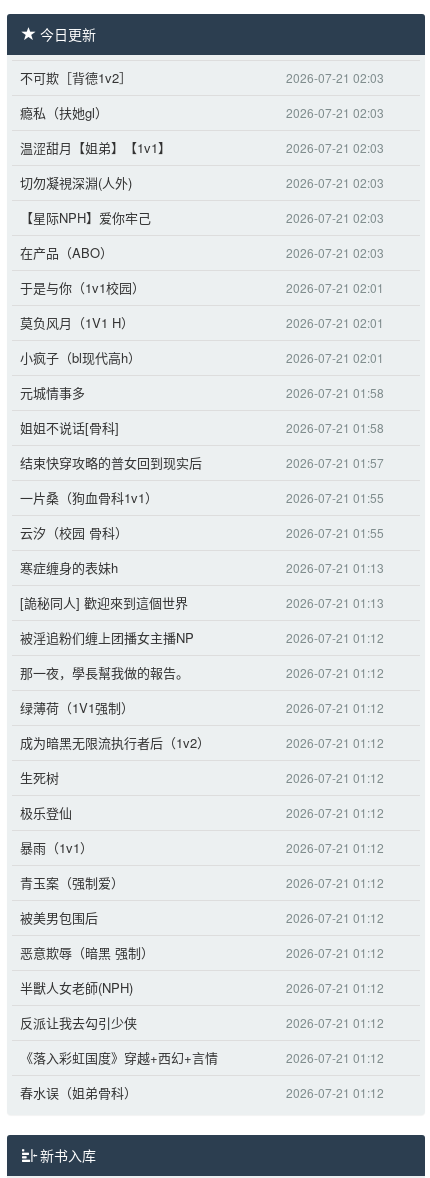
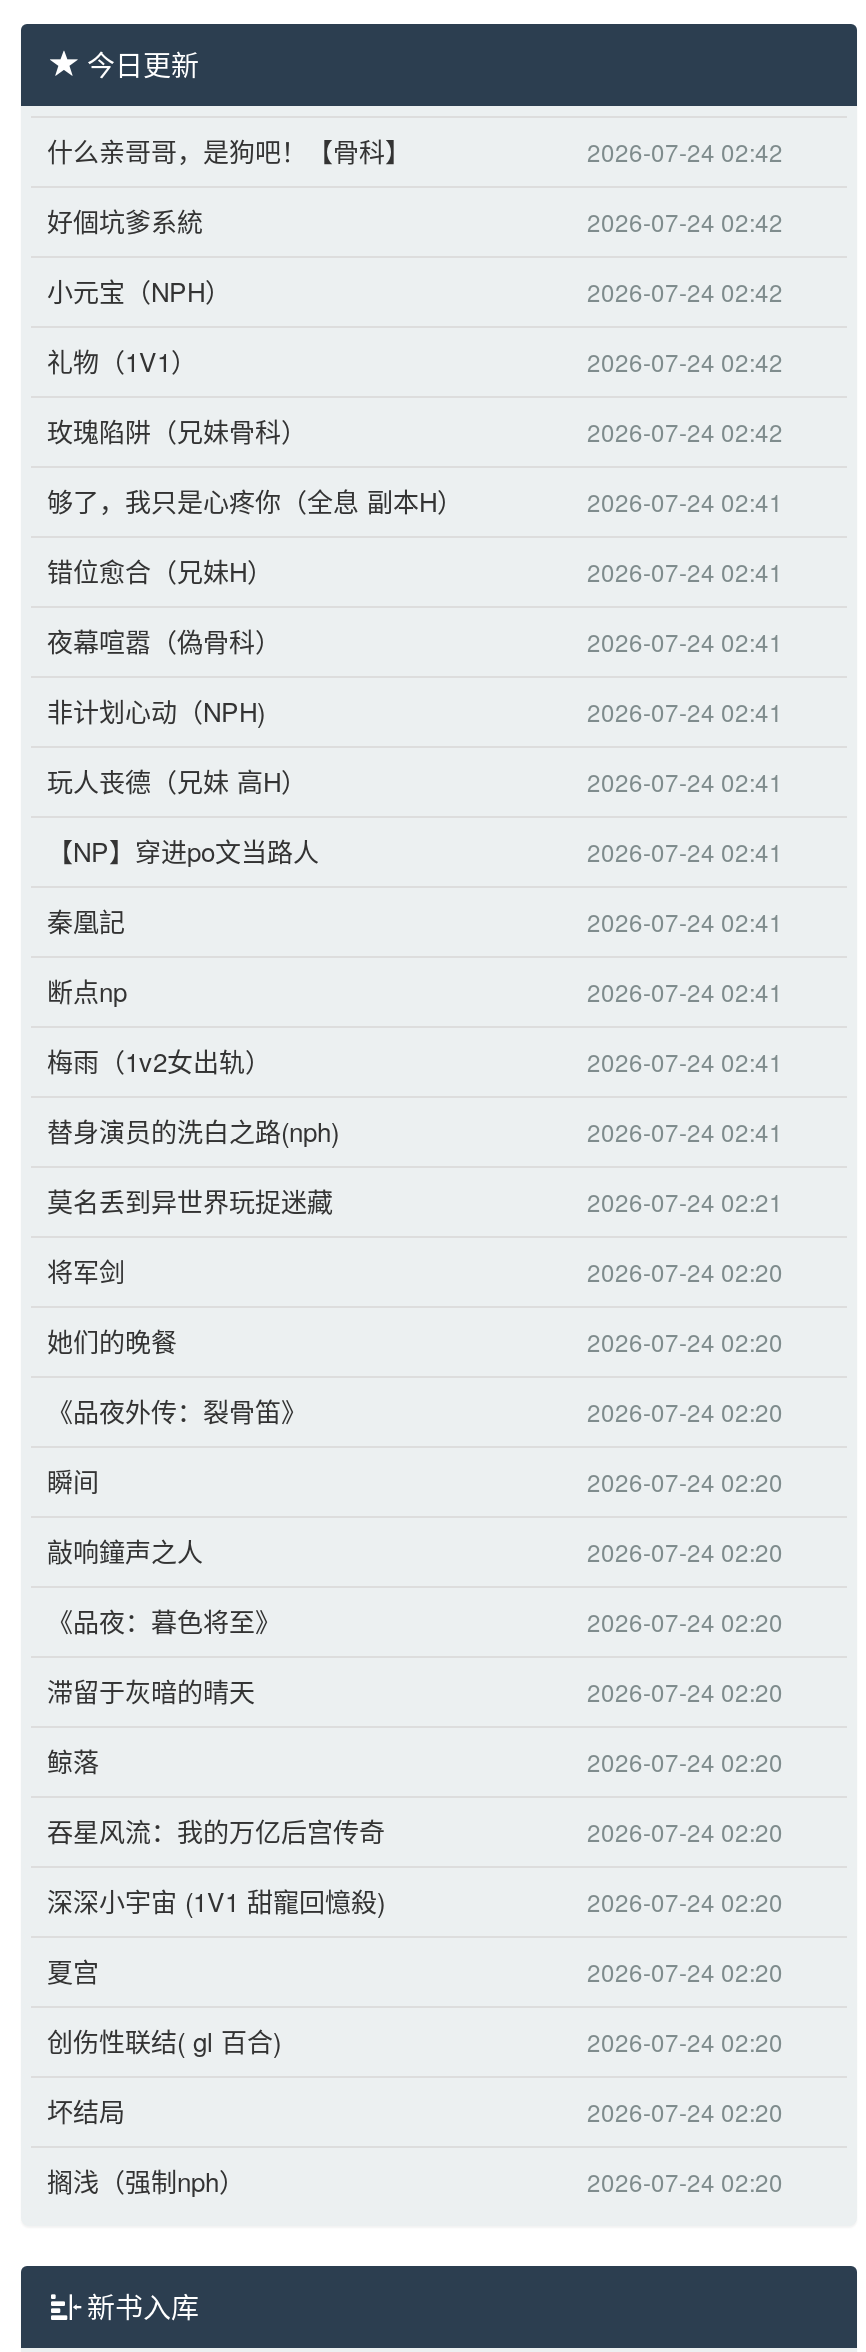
[20,68,384,87] 不可欺［背德1v2］ | 2026-07-21 02:03 -> [47,132,783,170] 什么亲哥哥，是狗吧！【骨科】 | 2026-07-24 02:42
[20,103,384,122] 瘾私（扶她gl） | 2026-07-21 02:03 -> [47,202,783,240] 好個坑爹系統 | 2026-07-24 02:42
[20,138,384,157] 温涩甜月【姐弟】【1v1】 | 2026-07-21 02:03 -> [47,272,783,310] 小元宝（NPH） | 2026-07-24 02:42
[20,173,384,192] 切勿凝視深淵(人外) | 2026-07-21 02:03 -> [47,342,783,380] 礼物（1V1） | 2026-07-24 02:42
[20,208,384,227] 【星际NPH】爱你牢己 | 2026-07-21 02:03 -> [47,412,783,450] 玫瑰陷阱（兄妹骨科） | 2026-07-24 02:42
[20,243,384,262] 在产品（ABO） | 2026-07-21 02:03 -> [47,482,783,520] 够了，我只是心疼你（全息 副本H） | 2026-07-24 02:41
[20,278,384,297] 于是与你（1v1校园） | 2026-07-21 02:01 -> [47,552,783,590] 错位愈合（兄妹H） | 2026-07-24 02:41
[20,313,384,332] 莫负风月（1V1 H） | 2026-07-21 02:01 -> [47,622,783,660] 夜幕喧嚣（偽骨科） | 2026-07-24 02:41
[20,348,384,367] 小疯子（bl现代高h） | 2026-07-21 02:01 -> [47,692,783,730] 非计划心动（NPH) | 2026-07-24 02:41
[20,383,384,402] 元城情事多 | 2026-07-21 01:58 -> [47,762,783,800] 玩人丧德（兄妹 高H） | 2026-07-24 02:41
[20,418,384,437] 姐姐不说话[骨科] | 2026-07-21 01:58 -> [47,832,783,870] 【NP】穿进po文当路人 | 2026-07-24 02:41
[20,453,384,472] 结束快穿攻略的普女回到现实后 | 2026-07-21 01:57 -> [47,902,783,940] 秦凰記 | 2026-07-24 02:41
[20,488,384,507] 一片桑（狗血骨科1v1） | 2026-07-21 01:55 -> [47,972,783,1010] 断点np | 2026-07-24 02:41
[20,523,384,542] 云汐（校园 骨科） | 2026-07-21 01:55 -> [47,1042,783,1080] 梅雨（1v2女出轨） | 2026-07-24 02:41
[20,558,384,577] 寒症缠身的表妹h | 2026-07-21 01:13 -> [47,1112,783,1150] 替身演员的洗白之路(nph) | 2026-07-24 02:41
[20,593,384,612] [詭秘同人] 歡迎來到這個世界 | 2026-07-21 01:13 -> [47,1182,783,1220] 莫名丢到异世界玩捉迷藏 | 2026-07-24 02:21
[20,628,384,647] 被淫追粉们缠上团播女主播NP | 2026-07-21 01:12 -> [47,1252,783,1290] 将军剑 | 2026-07-24 02:20
[20,663,384,682] 那一夜，學長幫我做的報告。 | 2026-07-21 01:12 -> [47,1322,783,1360] 她们的晚餐 | 2026-07-24 02:20
[20,698,384,717] 绿薄荷（1V1强制） | 2026-07-21 01:12 -> [47,1392,783,1430] 《品夜外传：裂骨笛》 | 2026-07-24 02:20
[20,733,384,752] 成为暗黑无限流执行者后（1v2） | 2026-07-21 01:12 -> [47,1462,783,1500] 瞬间 | 2026-07-24 02:20
[20,768,384,787] 生死树 | 2026-07-21 01:12 -> [47,1532,783,1570] 敲响鐘声之人 | 2026-07-24 02:20
[20,803,384,822] 极乐登仙 | 2026-07-21 01:12 -> [47,1602,783,1640] 《品夜：暮色将至》 | 2026-07-24 02:20
[20,838,384,857] 暴雨（1v1） | 2026-07-21 01:12 -> [47,1672,783,1710] 滞留于灰暗的晴天 | 2026-07-24 02:20
[20,873,384,892] 青玉案（强制爱） | 2026-07-21 01:12 -> [47,1742,783,1780] 鲸落 | 2026-07-24 02:20
[20,908,384,927] 被美男包围后 | 2026-07-21 01:12 -> [47,1812,783,1850] 吞星风流：我的万亿后宫传奇 | 2026-07-24 02:20
[20,943,384,962] 恶意欺辱（暗黑 强制） | 2026-07-21 01:12 -> [47,1882,783,1920] 深深小宇宙 (1V1 甜寵回憶殺) | 2026-07-24 02:20
[20,978,384,997] 半獸人女老師(NPH) | 2026-07-21 01:12 -> [47,1952,783,1990] 夏宫 | 2026-07-24 02:20
[20,1013,384,1032] 反派让我去勾引少侠 | 2026-07-21 01:12 -> [47,2022,783,2060] 创伤性联结( gl 百合) | 2026-07-24 02:20
[20,1048,384,1067] 《落入彩虹国度》穿越+西幻+言情 | 2026-07-21 01:12 -> [47,2092,783,2130] 坏结局 | 2026-07-24 02:20
[20,1083,384,1102] 春水误（姐弟骨科） | 2026-07-21 01:12 -> [47,2162,783,2200] 搁浅（强制nph） | 2026-07-24 02:20

